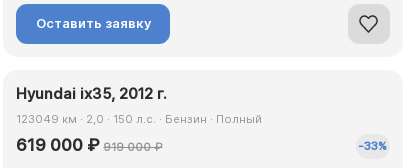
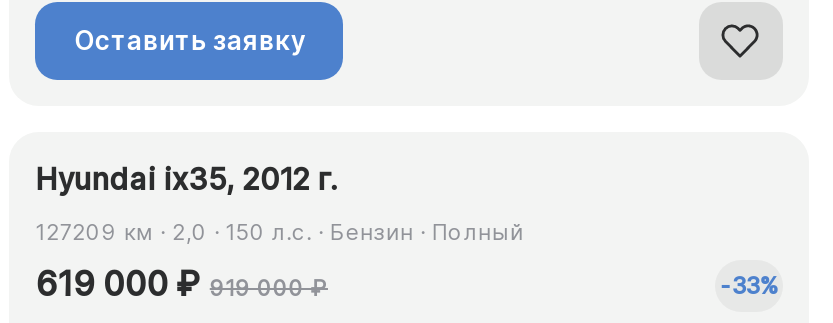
[16,112,262,126] 123049 км · 2,0 · 150 л.с. · Бензин · Полный -> [36,218,524,246] 127209 км · 2,0 · 150 л.с. · Бензин · Полный

